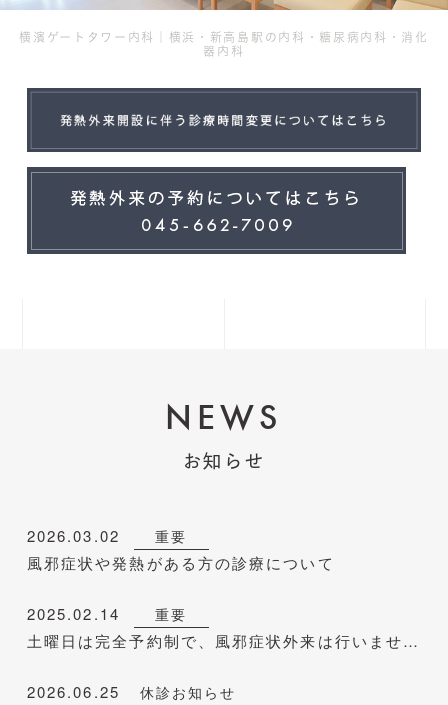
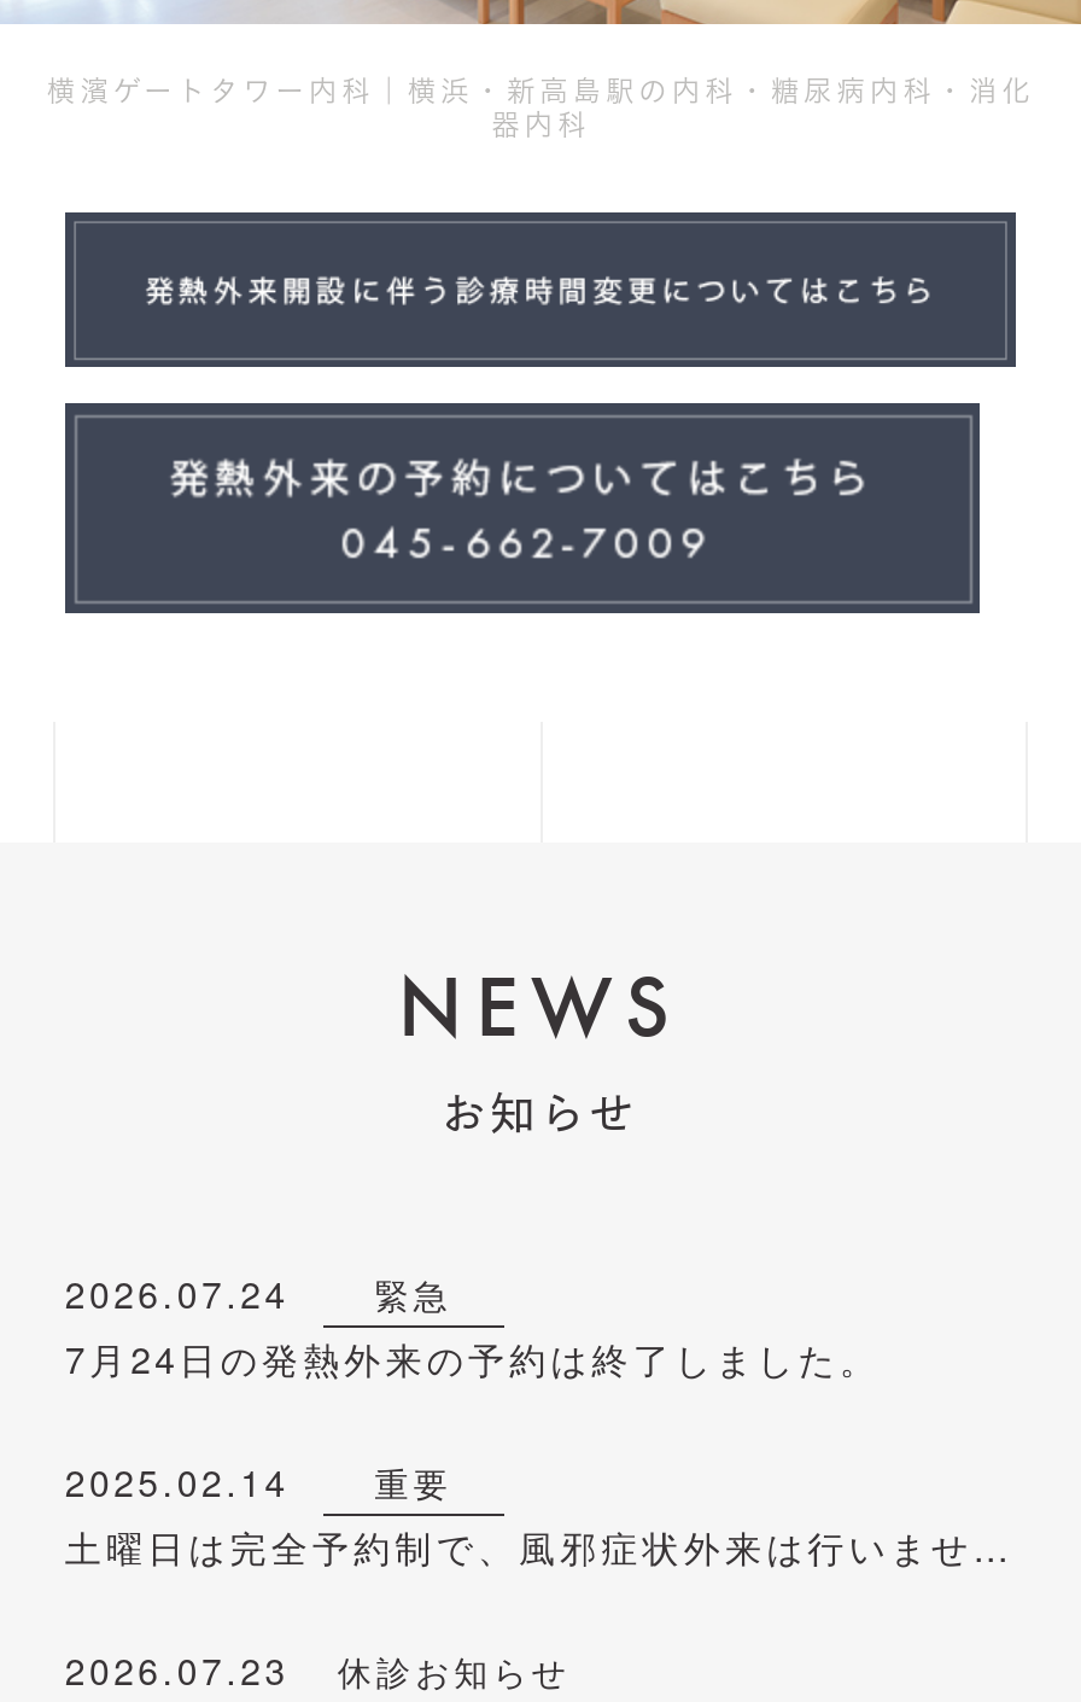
[27,525,335,573] 2026.03.02 | 重要 | 風邪症状や発熱がある方の診療について -> [65,1267,881,1383] 2026.07.24 | 緊急 | 7月24日の発熱外来の予約は終了しました。
[27,681,236,702] 2026.06.25 休診お知らせ -> [65,1644,571,1694] 2026.07.23 休診お知らせ

